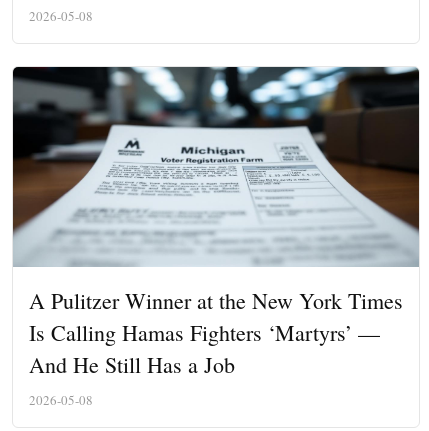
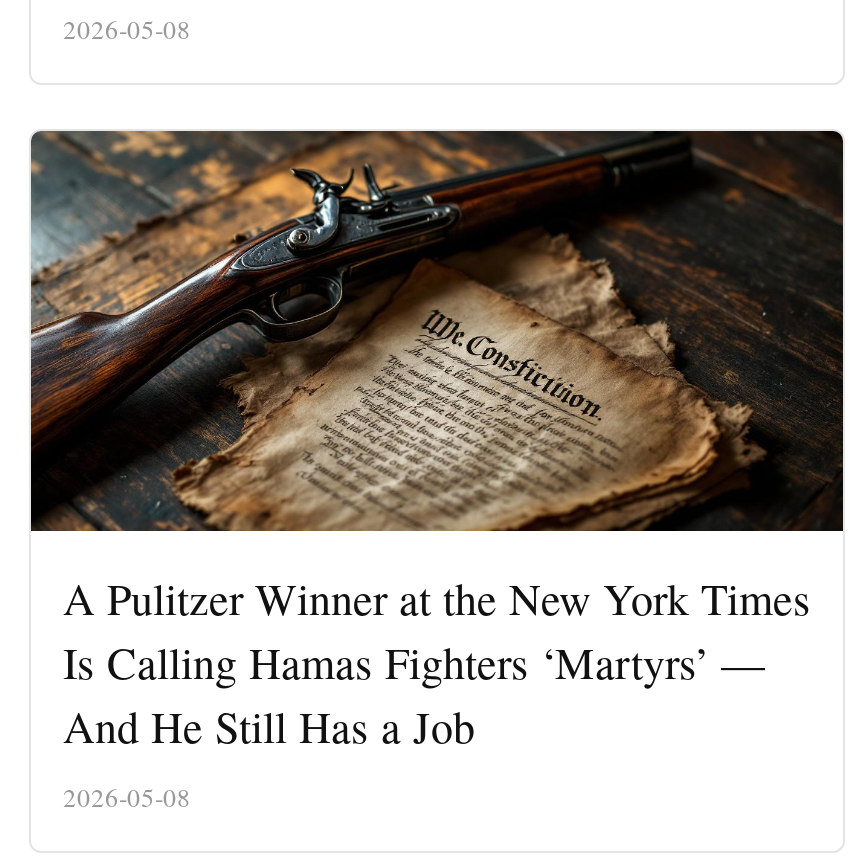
[12,66,420,267] [image] -> [29,129,845,533] [image]

